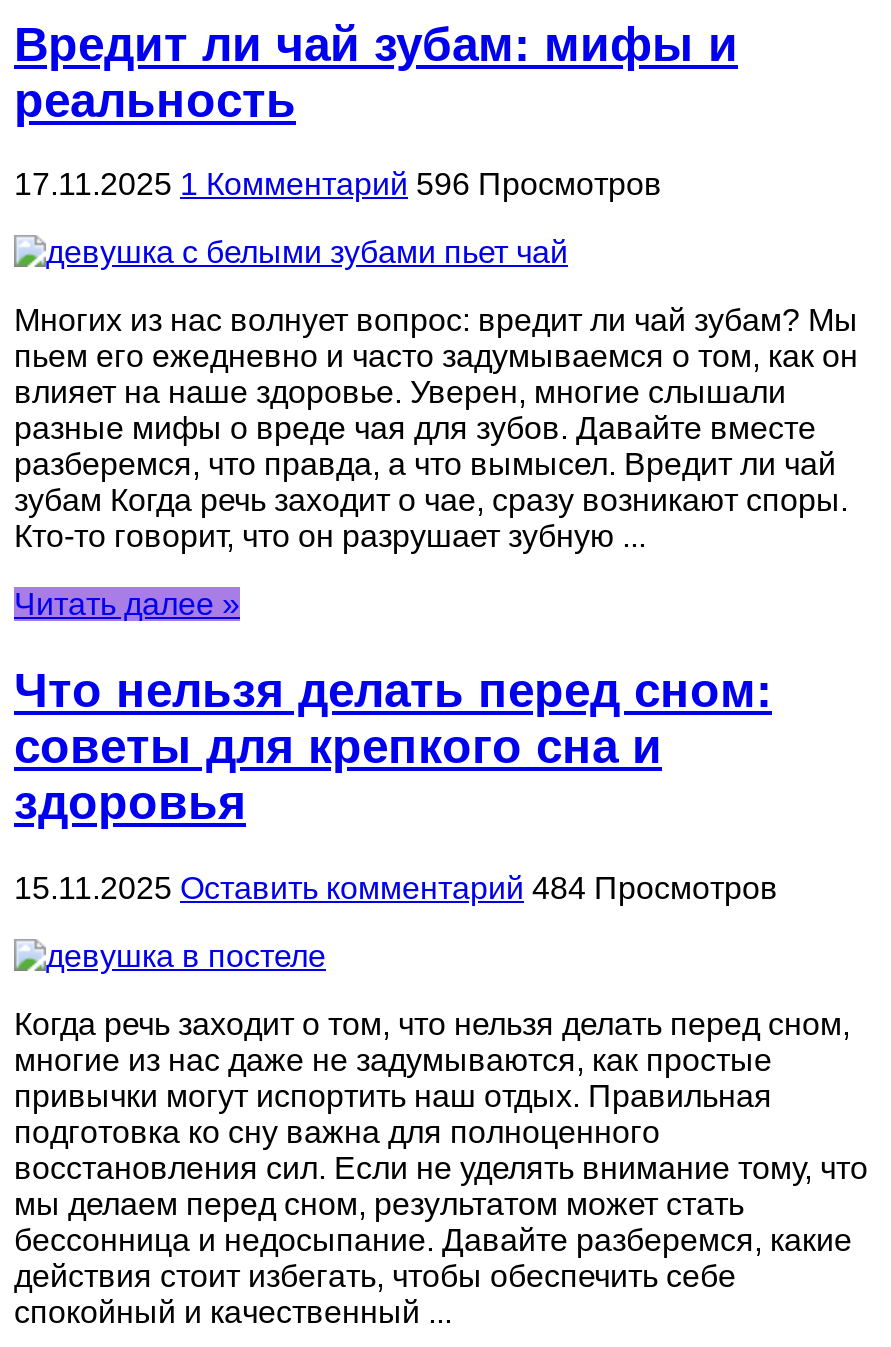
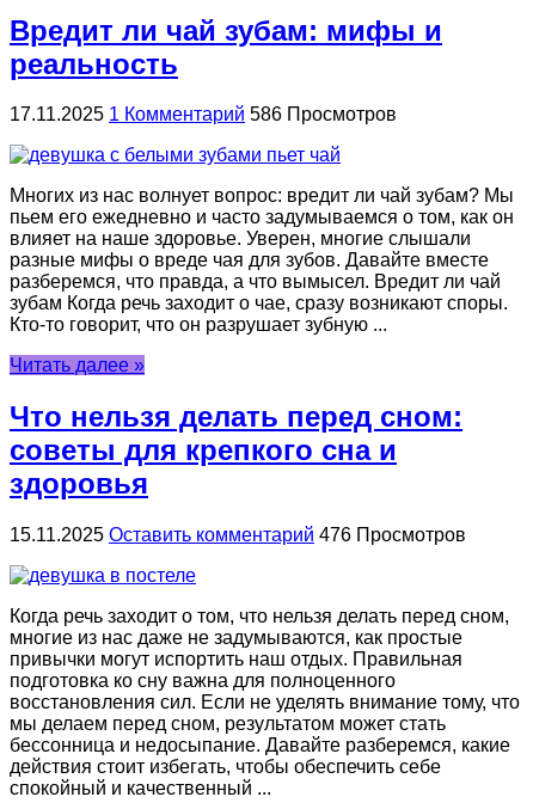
[14,168,662,202] 17.11.2025 1 Комментарий 596 Просмотров -> [10,104,397,125] 17.11.2025 1 Комментарий 586 Просмотров
[14,871,778,905] 15.11.2025 Оставить комментарий 484 Просмотров -> [10,525,466,545] 15.11.2025 Оставить комментарий 476 Просмотров

